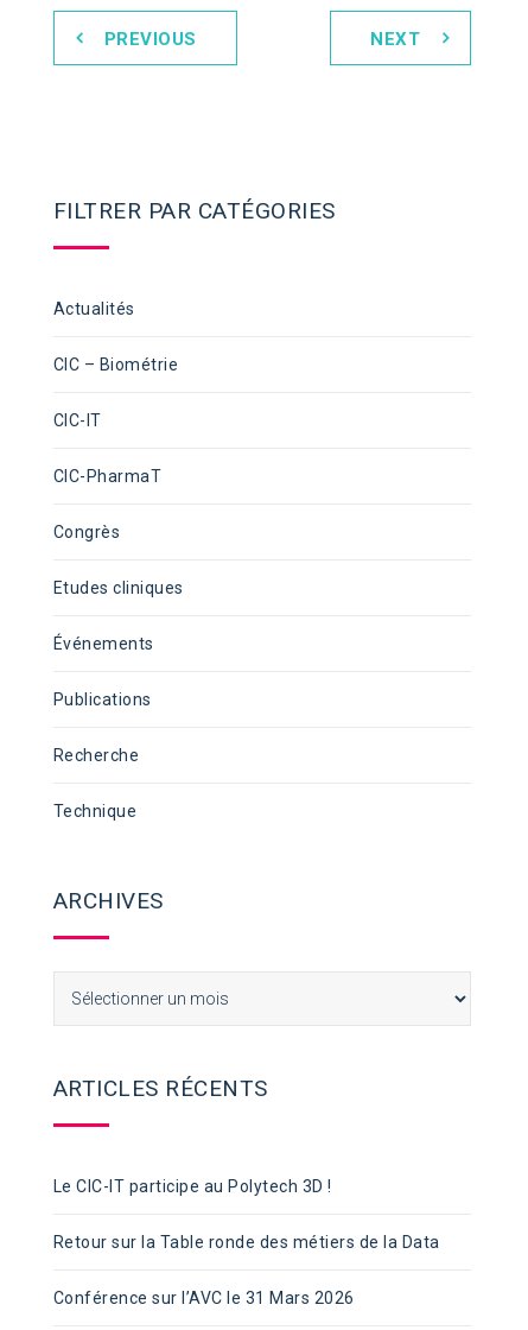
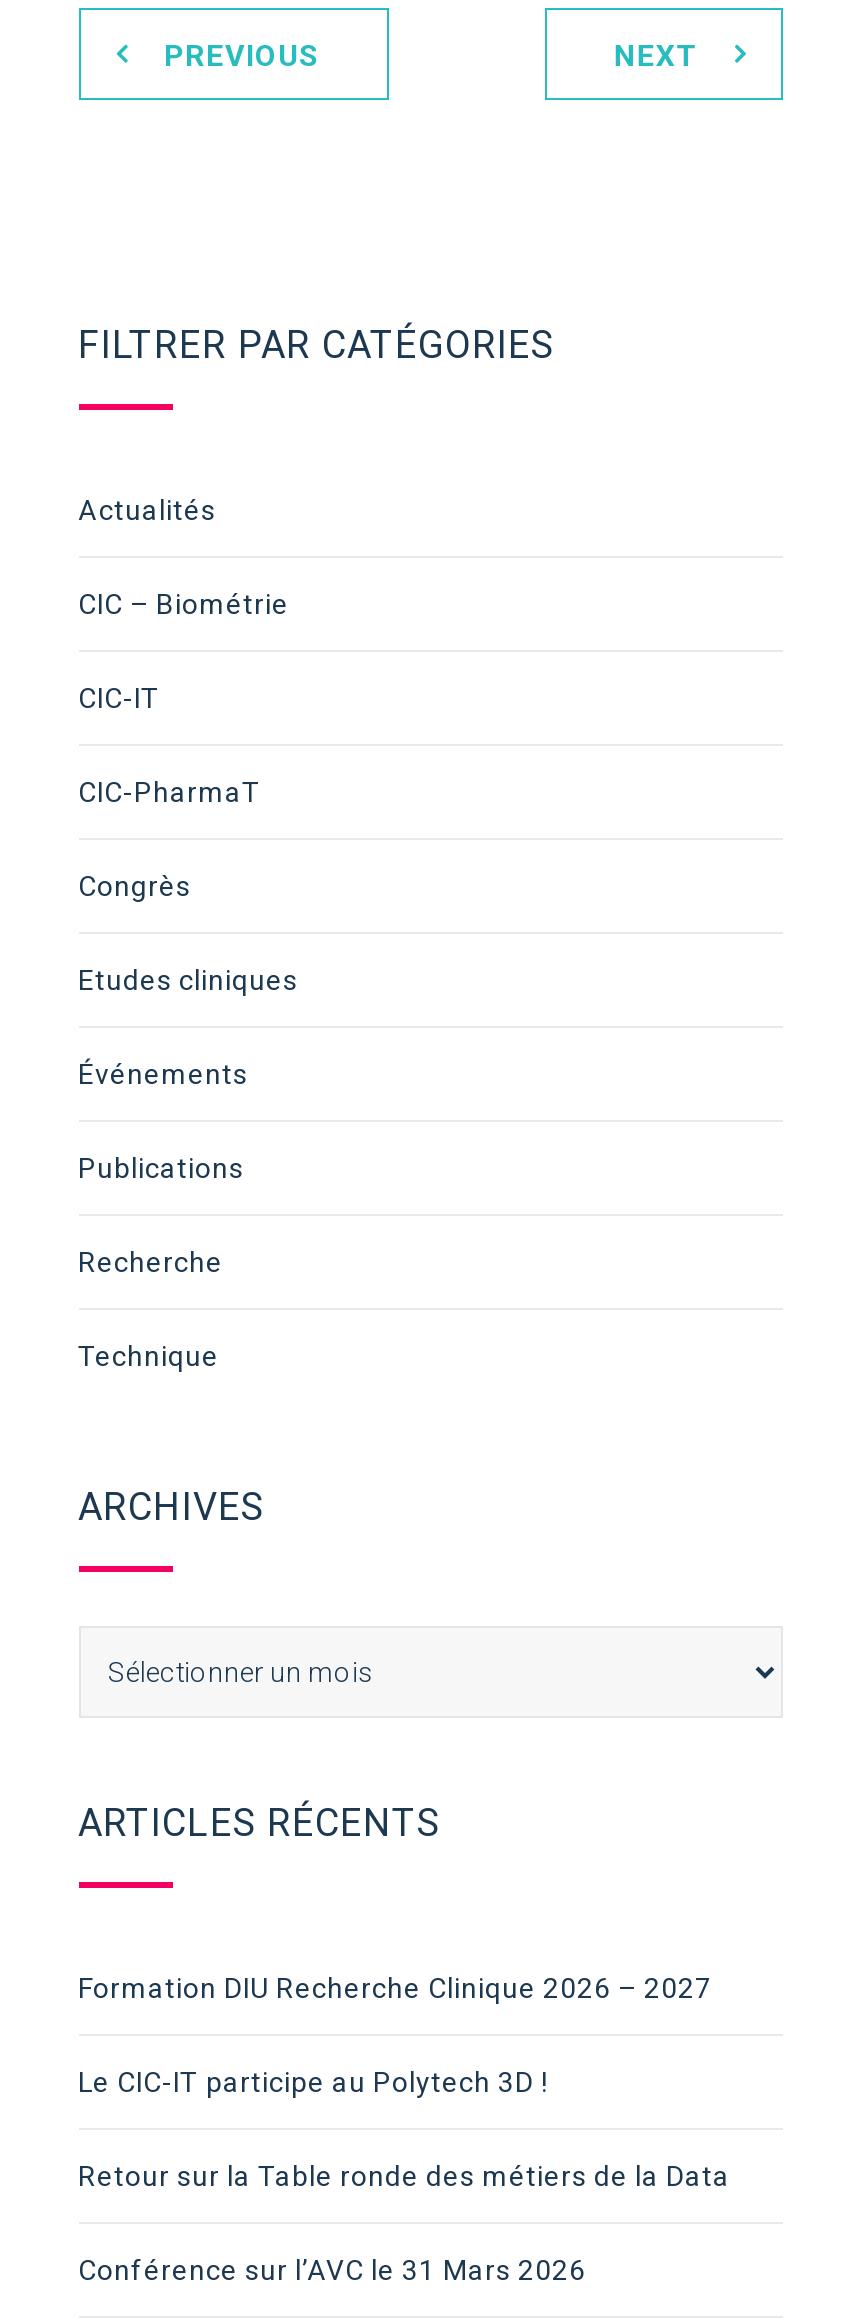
none -> [78,1973,712,2005] Formation DIU Recherche Clinique 2026 – 2027

